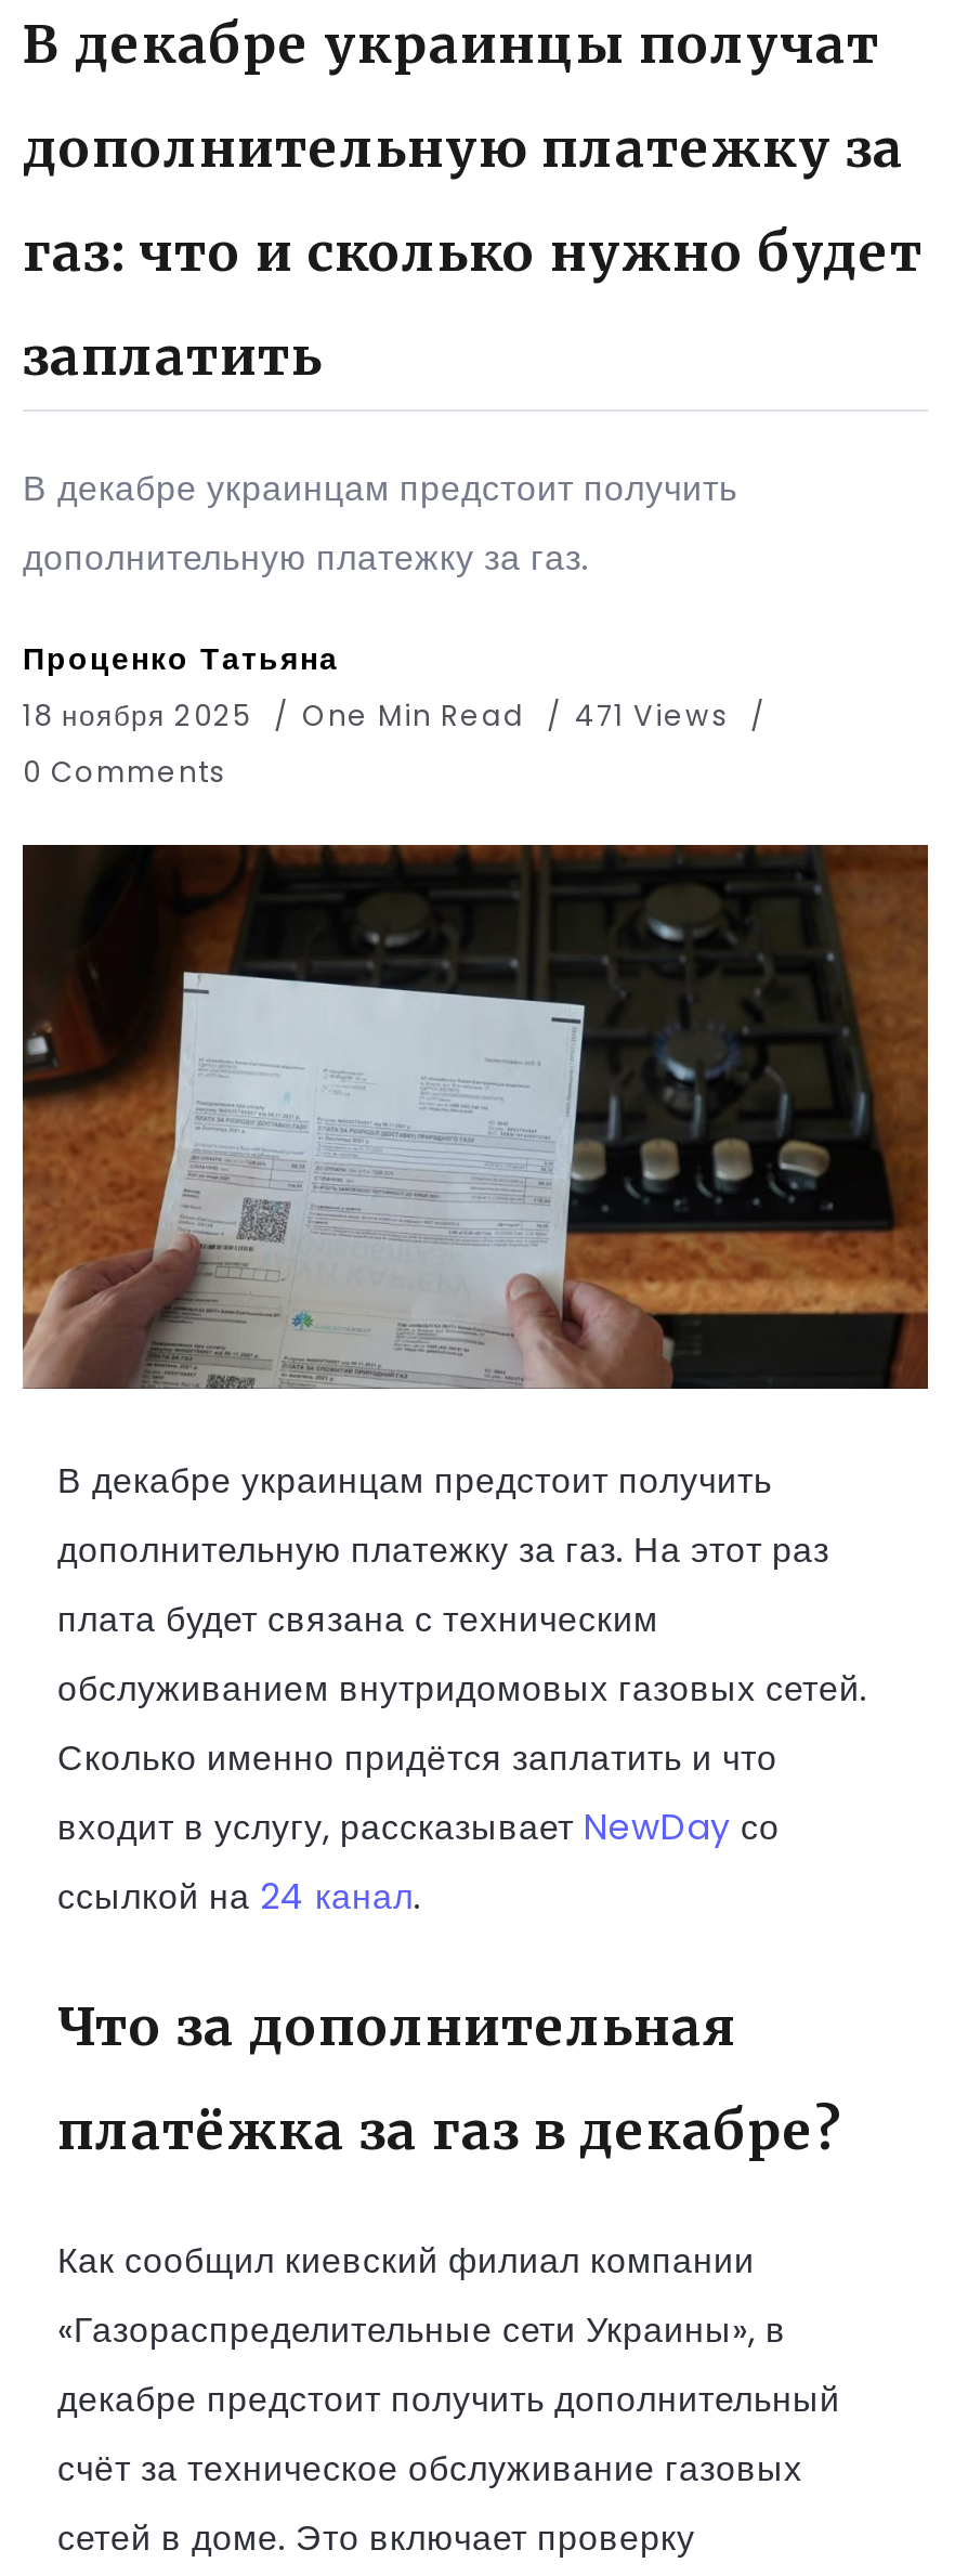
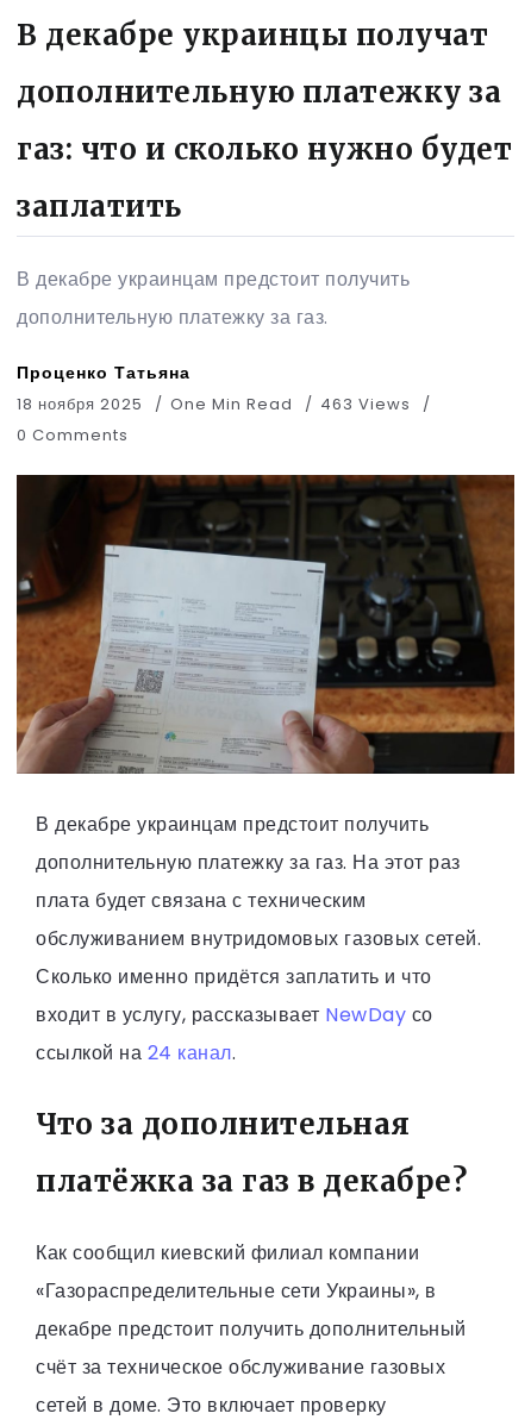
[23,695,729,737] 18 ноября 2025 One Min Read 471 Views -> [17,393,411,415] 18 ноября 2025 One Min Read 463 Views

